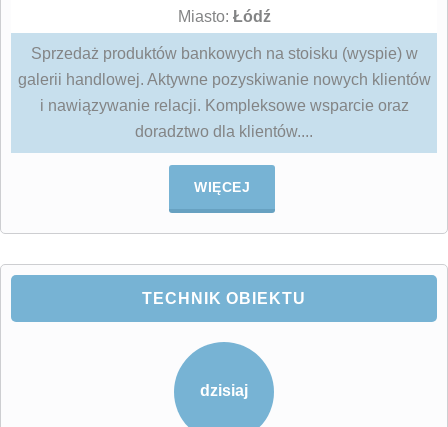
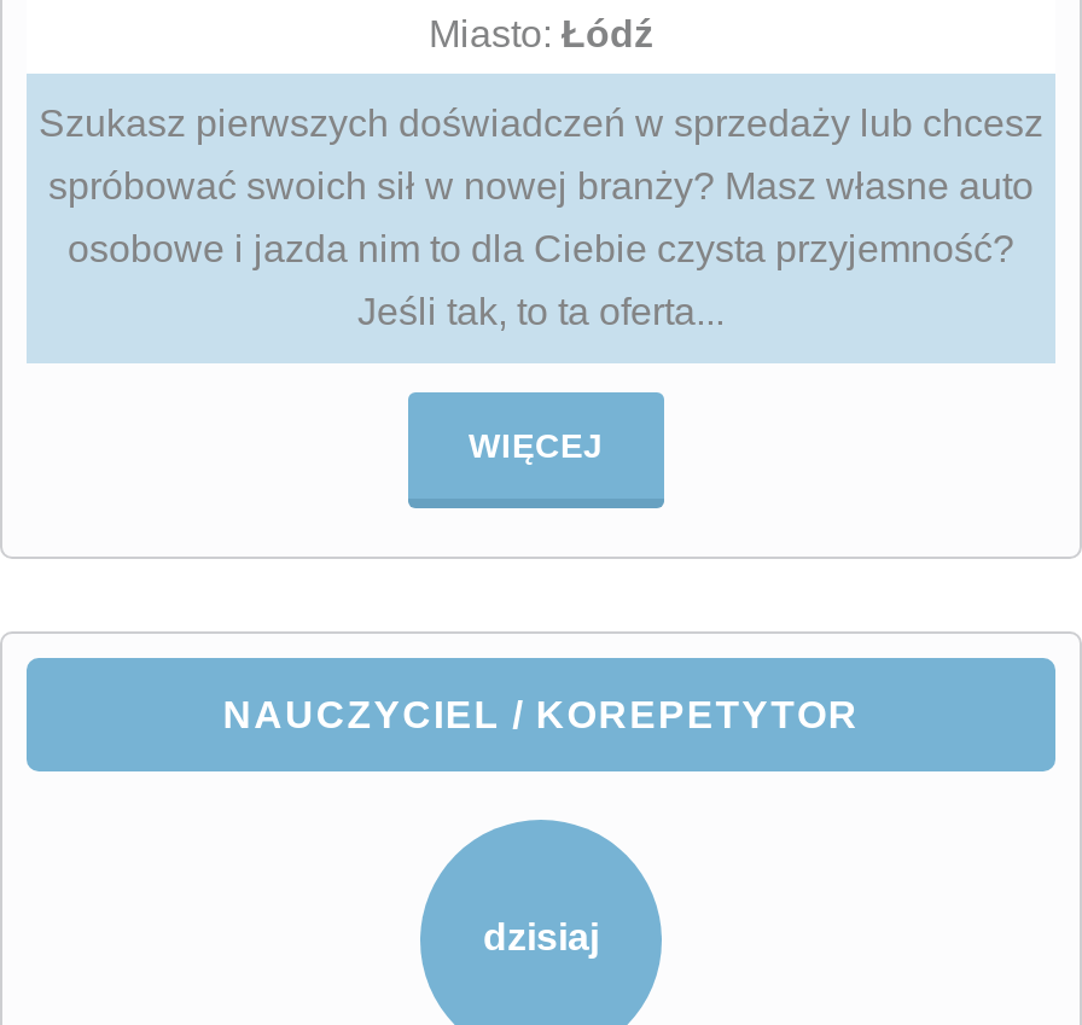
[30,45,417,62] Sprzedaż produktów bankowych na stoisku (wyspie) w -> [39,103,1043,144] Szukasz pierwszych doświadczeń w sprzedaży lub chcesz
[17,71,430,88] galerii handlowej. Aktywne pozyskiwanie nowych klientów -> [48,165,1034,206] spróbować swoich sił w nowej branży? Masz własne auto
[39,97,408,114] i nawiązywanie relacji. Kompleksowe wsparcie oraz -> [68,228,1014,269] osobowe i jazda nim to dla Ciebie czysta przyjemność?
[135,123,313,140] doradztwo dla klientów.... -> [357,291,725,332] Jeśli tak, to ta oferta...
[142,290,306,307] TECHNIK OBIEKTU -> [223,694,859,735] NAUCZYCIEL / KOREPETYTOR

